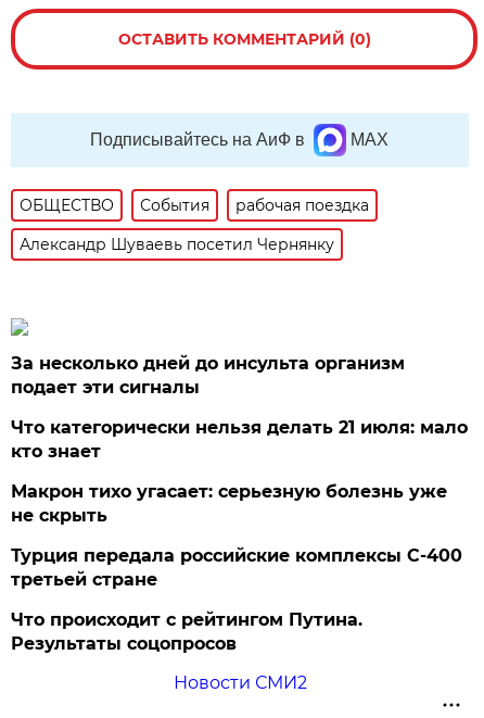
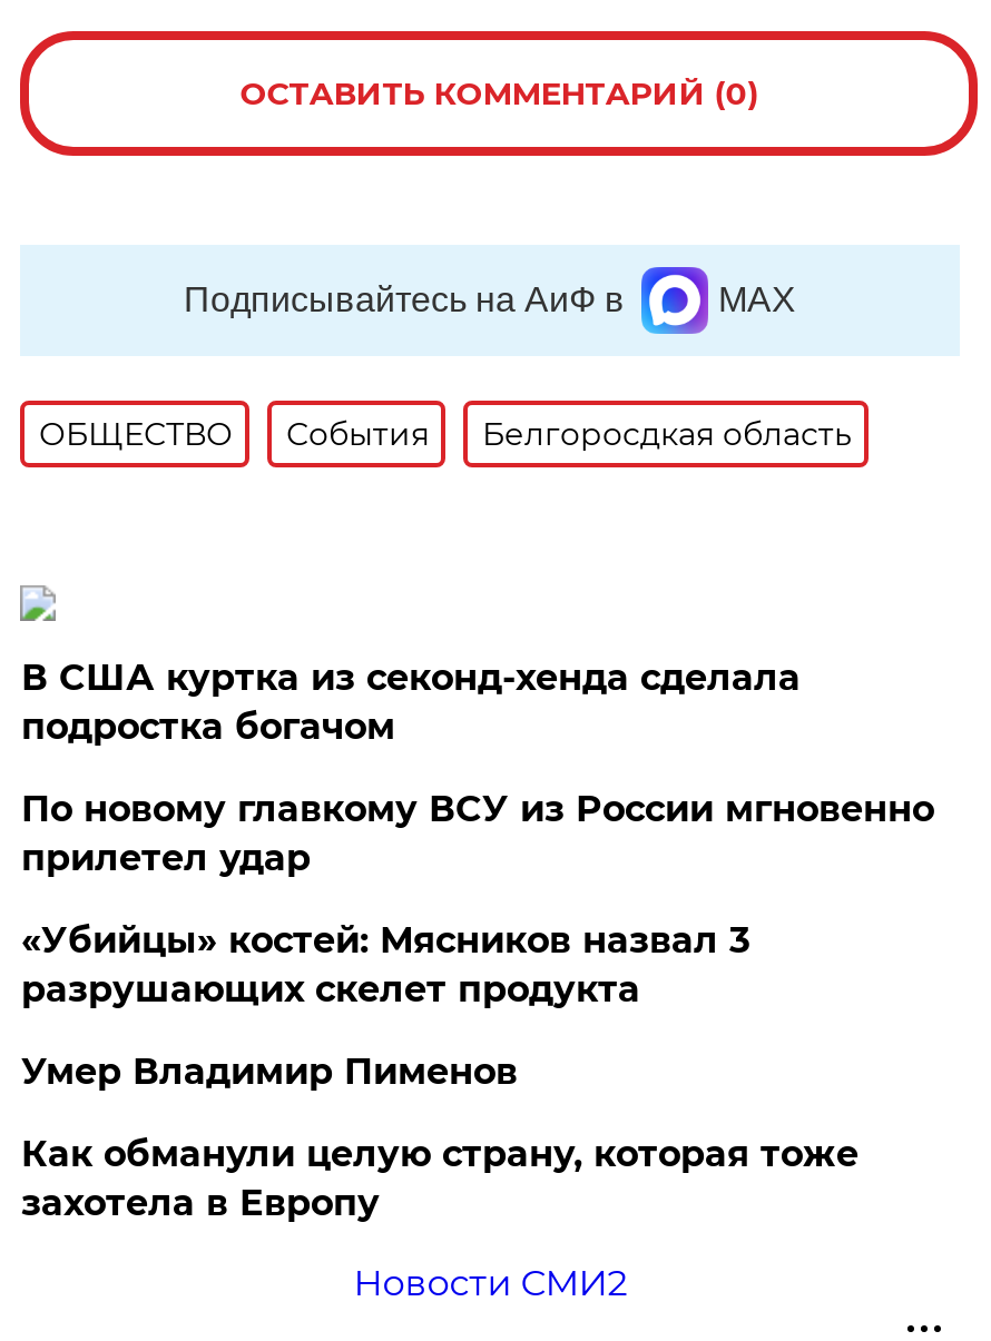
[20,195,369,254] рабочая поездка | Александр Шуваевь посетил Чернянку -> [482,414,852,454] Белгоросдкая область
[11,353,468,654] За несколько дней до инсульта организм | подает эти сигналы | Что категорически нельзя делать 21 июля: мало | кто знает | Макрон тихо угасает: серьезную болезнь уже | не скрыть | Турция передала российские комплексы С-400 | третьей стране | Что происходит с рейтингом Путина. | Результаты соцопросов -> [21,656,934,1224] В США куртка из секонд-хенда сделала | подростка богачом | По новому главкому ВСУ из России мгновенно | прилетел удар | «Убийцы» костей: Мясников назвал 3 | разрушающих скелет продукта | Умер Владимир Пименов | Как обманули целую страну, которая тоже | захотела в Европу

